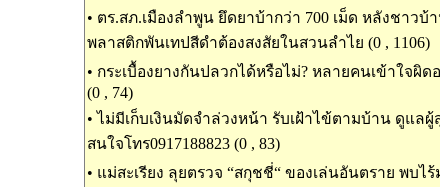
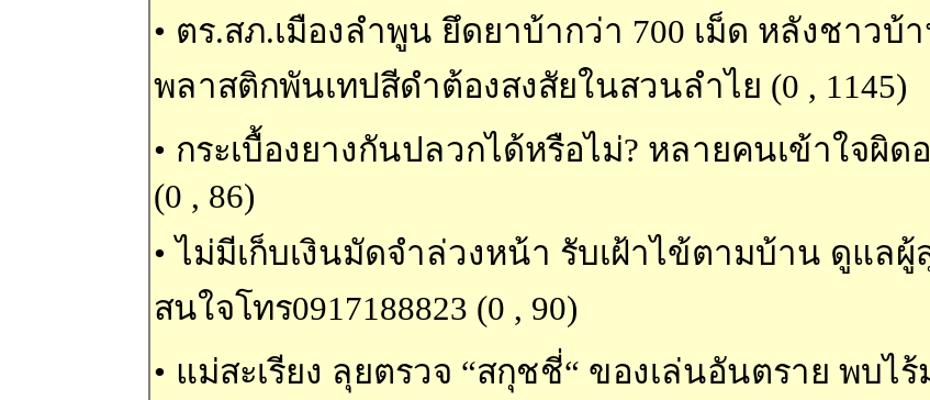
[86,34,429,51] พลาสติกพันเทปสีดำต้องสงสัยในสวนลำไย (0 , 1106) -> [154,66,907,104] พลาสติกพันเทปสีดำต้องสงสัยในสวนลำไย (0 , 1145)
[86,84,132,101] (0 , 74) -> [154,176,255,214] (0 , 86)
[86,135,279,152] สนใจโทร0917188823 (0 , 83) -> [154,288,578,326] สนใจโทร0917188823 (0 , 90)

